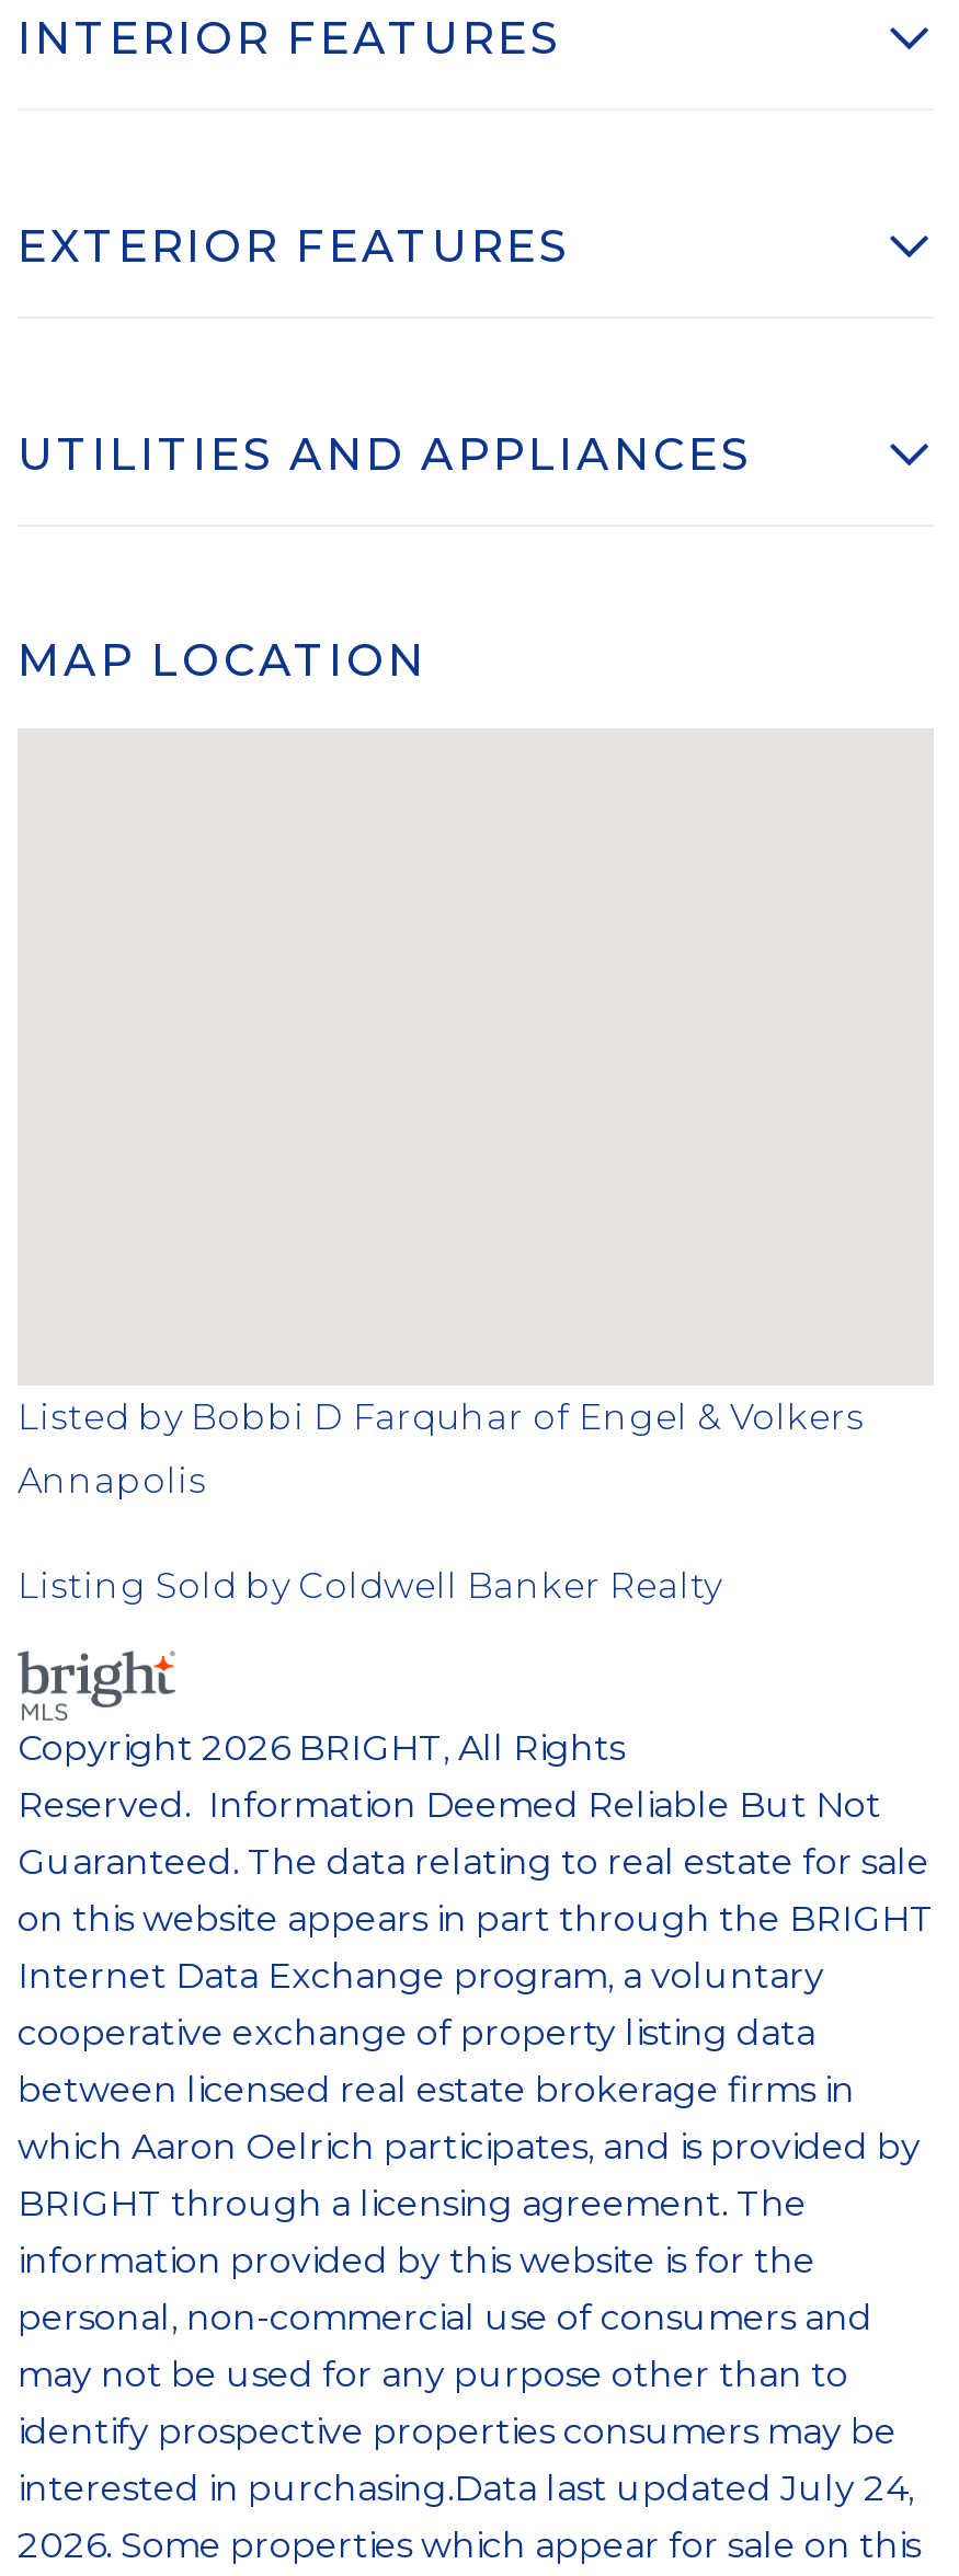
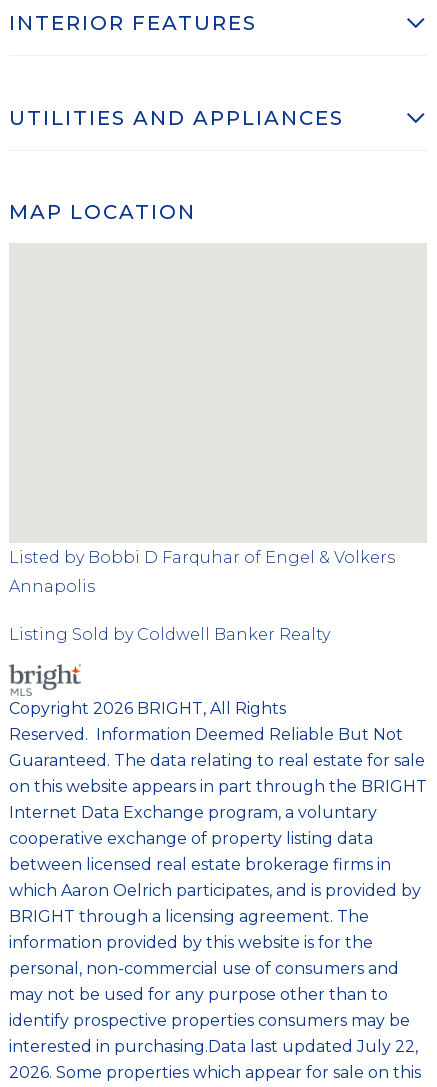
[18,219,570,272] EXTERIOR FEATURES -> none
[18,2467,914,2508] interested in purchasing.Data last updated July 24, -> [9,1037,418,1056] interested in purchasing.Data last updated July 22,

